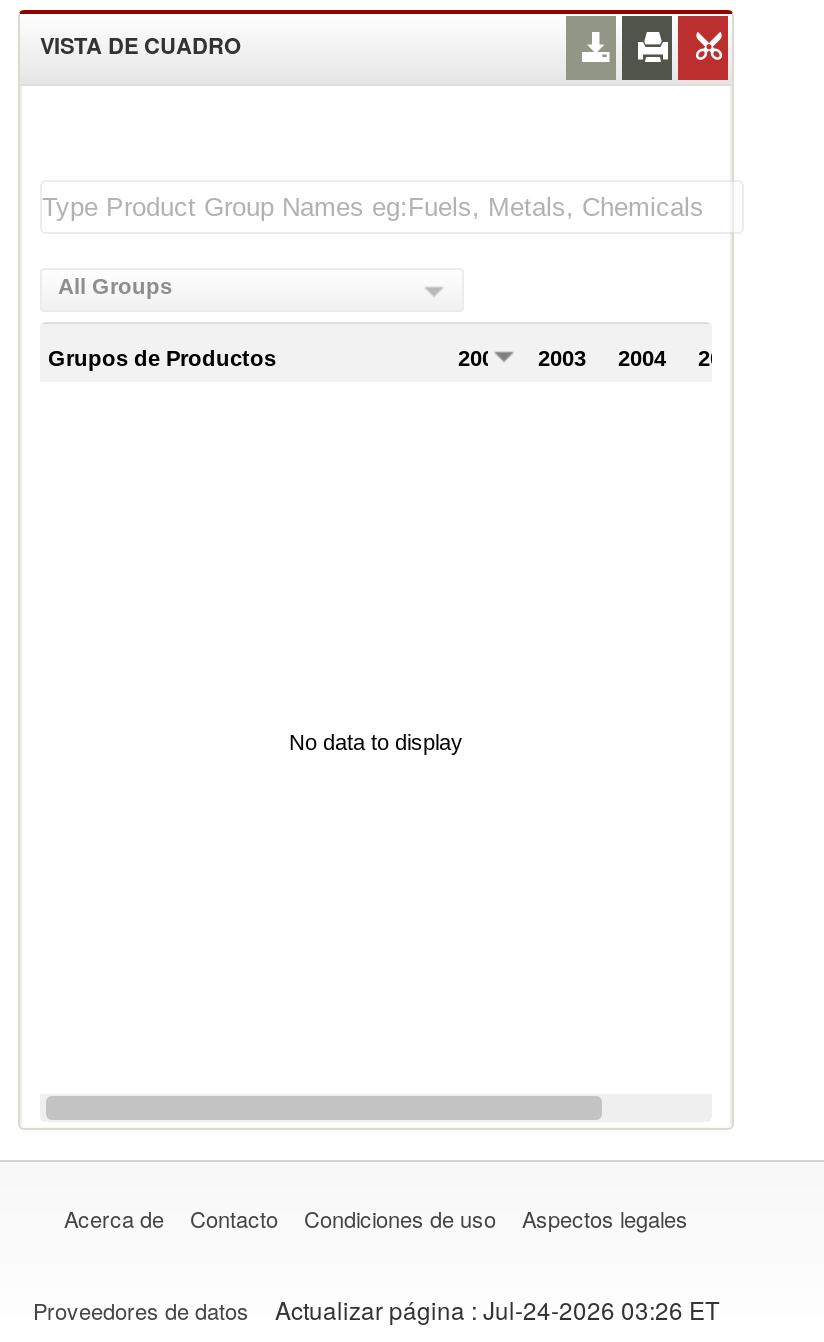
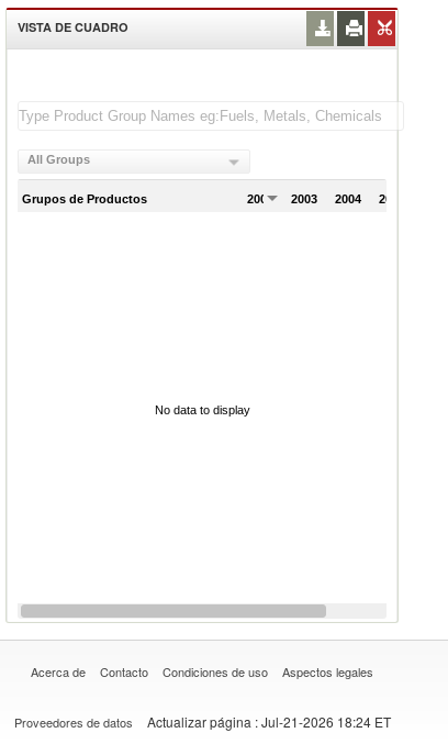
[275,1292,719,1326] Actualizar página: Jul-24-2026 03:26 ET -> [147,712,390,731] Actualizar página: Jul-21-2026 18:24 ET

